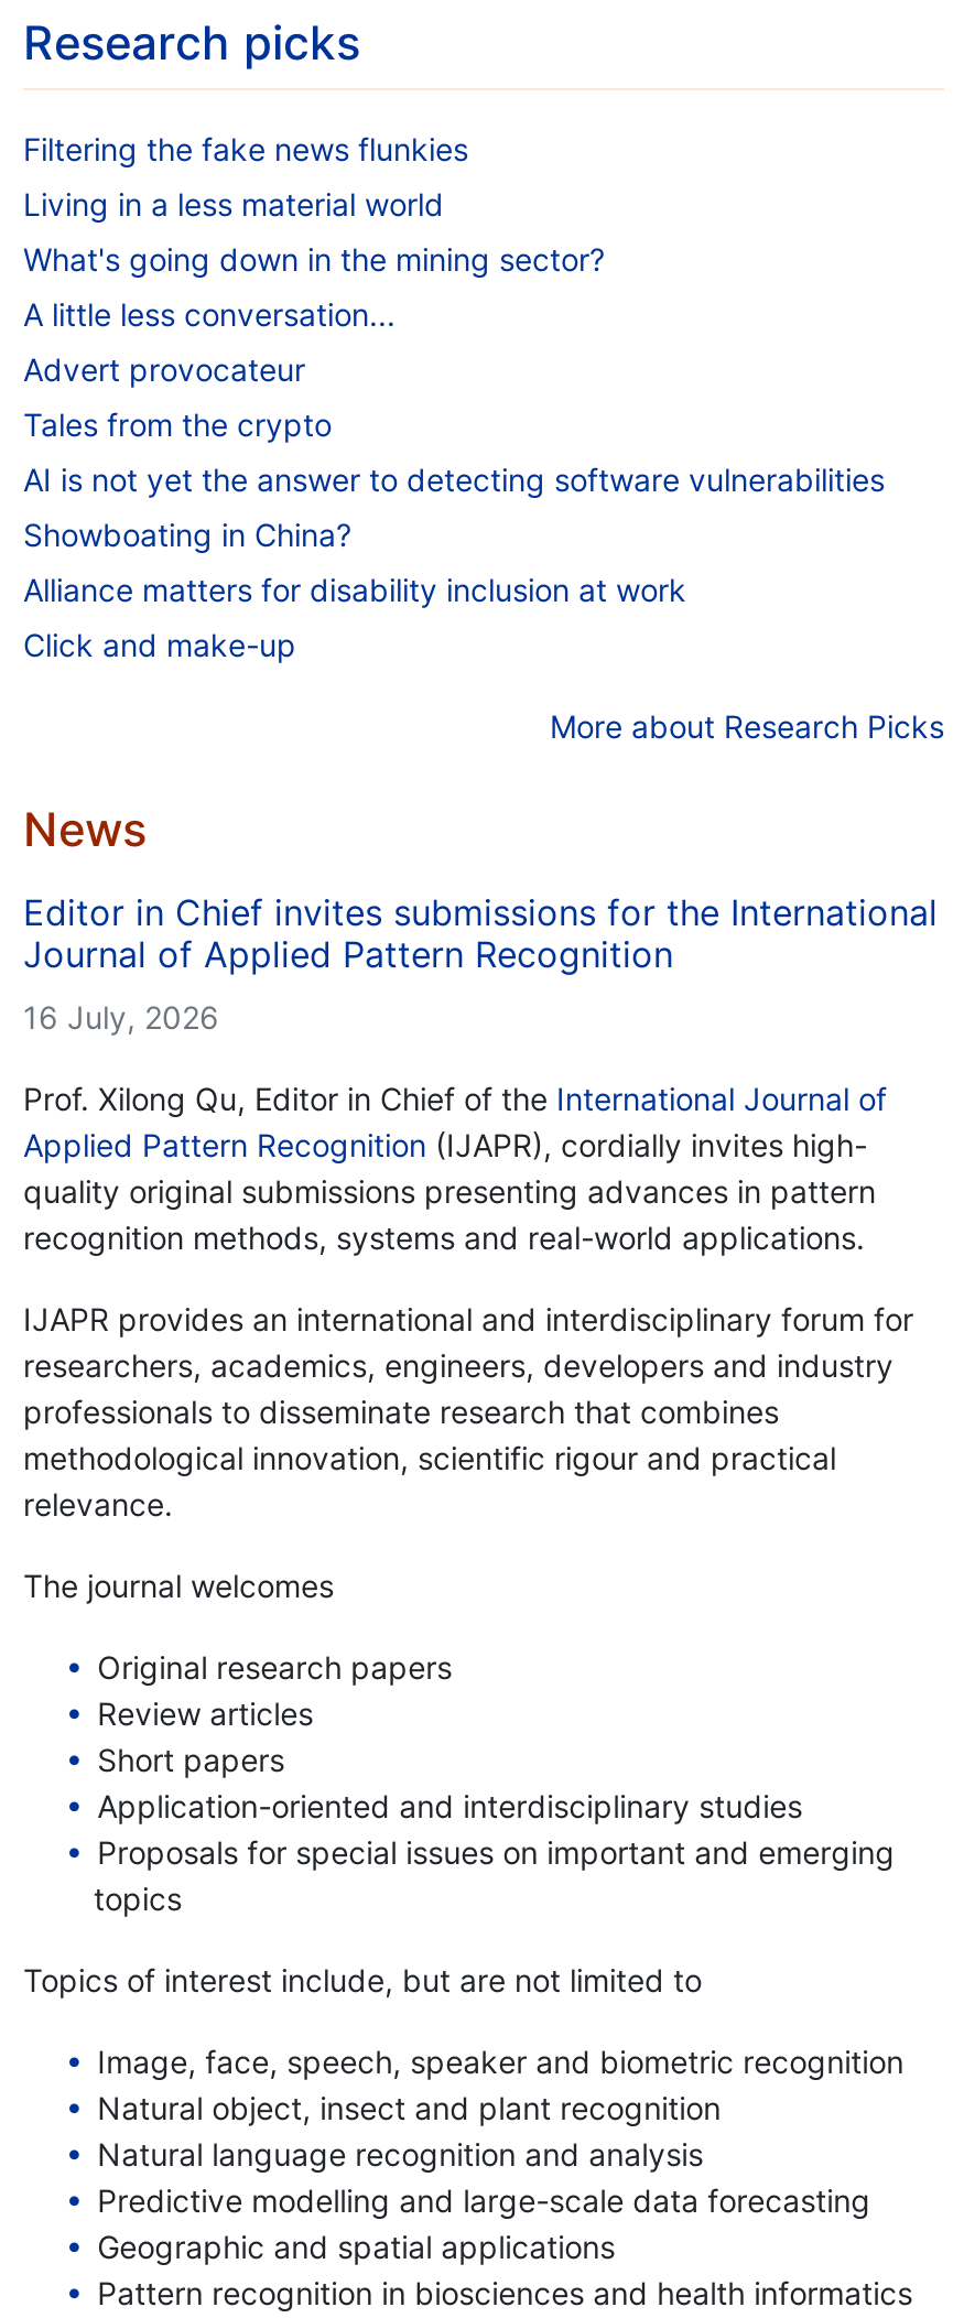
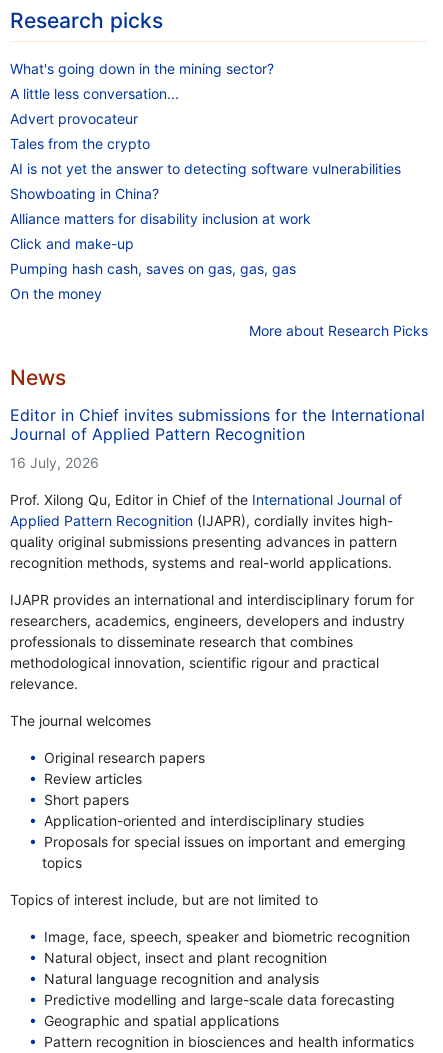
[23,129,468,222] Filtering the fake news flunkies | Living in a less material world -> none
moved [23,239,885,662] -> [10,60,401,252]: What's going down in the mining sector? | A little less conversation... | Advert provocateur | Tales from the crypto | AI is not yet the answer to detecting software vulnerabilities | Showboating in China? | Alliance matters for disability inclusion at work | Click and make-up
none -> [10,260,296,302] Pumping hash cash, saves on gas, gas, gas | On the money

